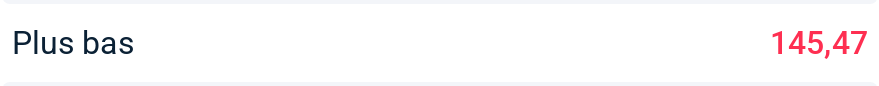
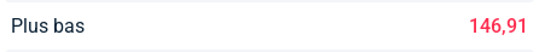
[770,25,868,63] 145,47 -> [469,15,528,38] 146,91

